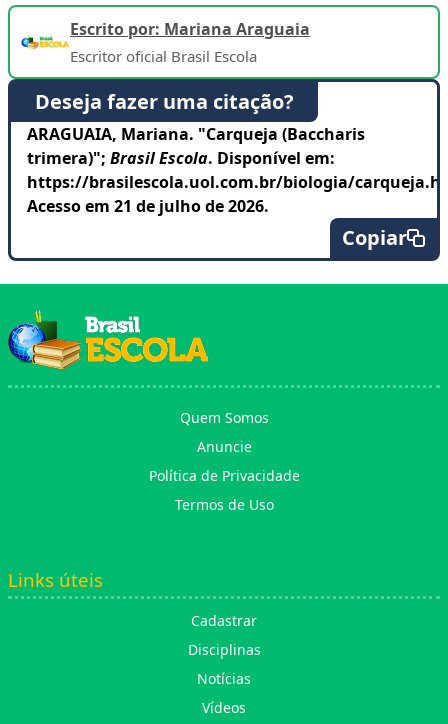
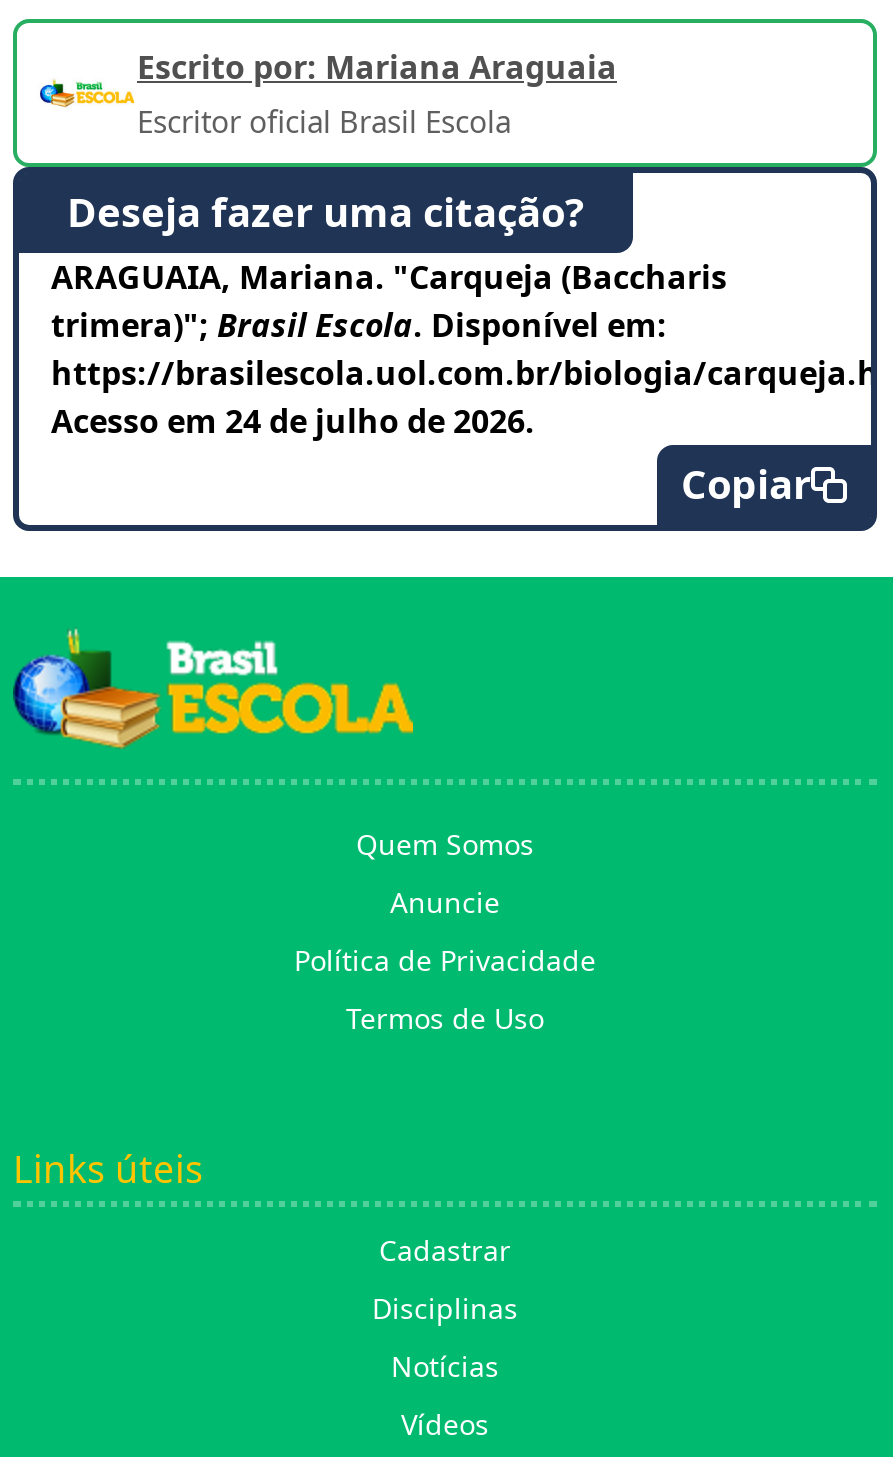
[27,195,269,217] Acesso em 21 de julho de 2026. -> [51,399,535,443] Acesso em 24 de julho de 2026.

